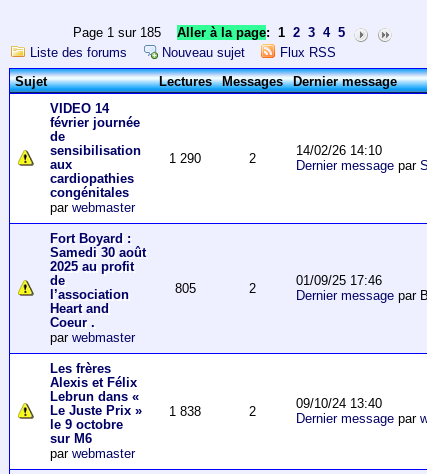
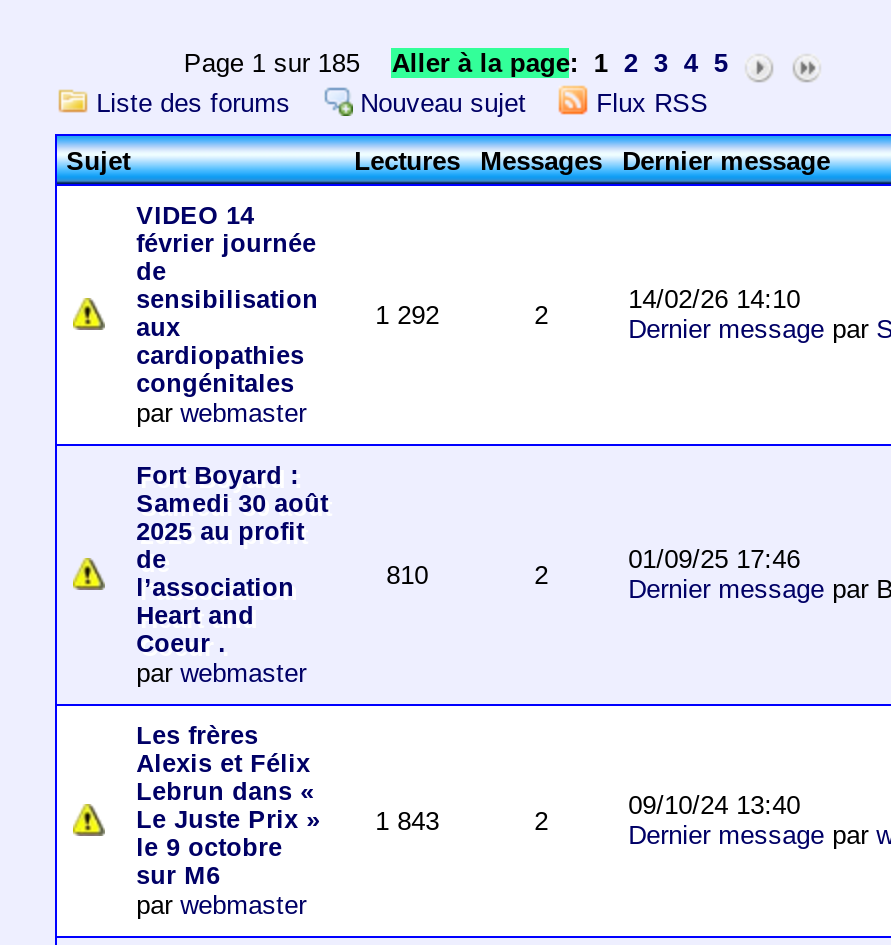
[169,151,201,166] 1 290 -> [375,301,439,331] 1 292
[175,281,196,296] 805 -> [386,561,428,591] 810
[50,404,201,419] Le Juste Prix » 1 838 -> [136,807,439,837] Le Juste Prix » 1 843

